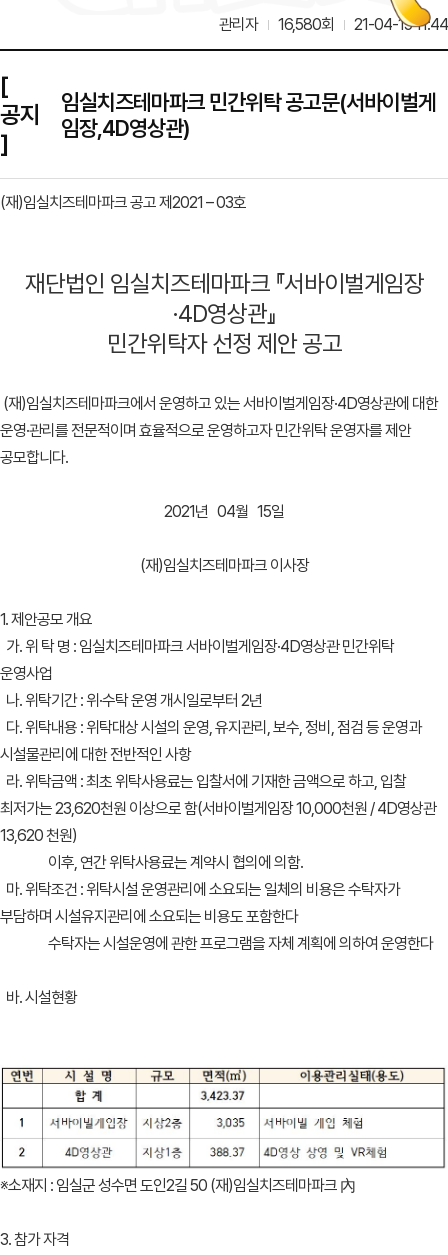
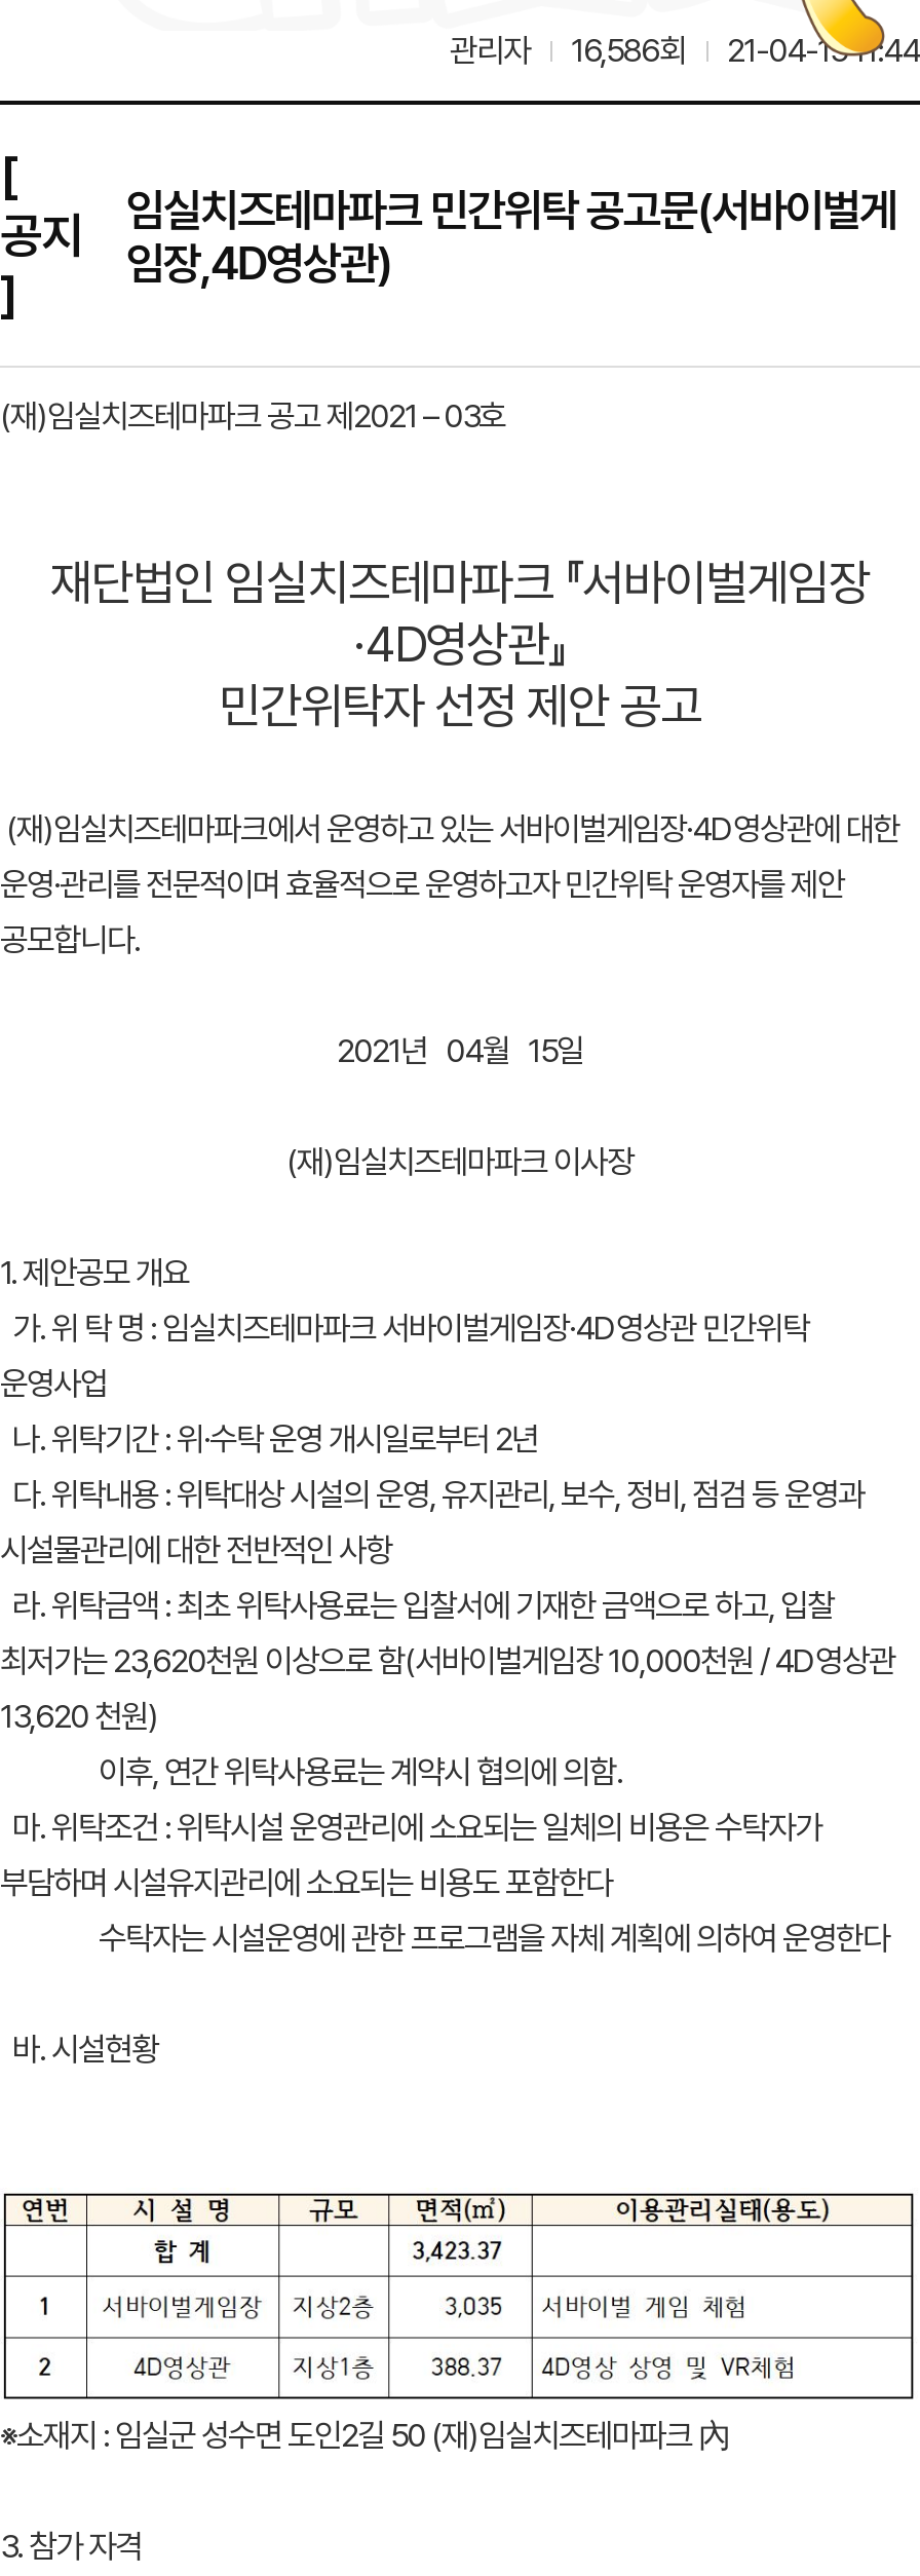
[278,15,334,34] 16,580회 -> [571,31,686,70] 16,586회

